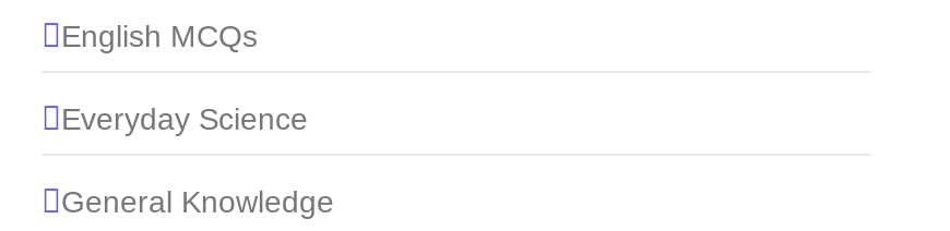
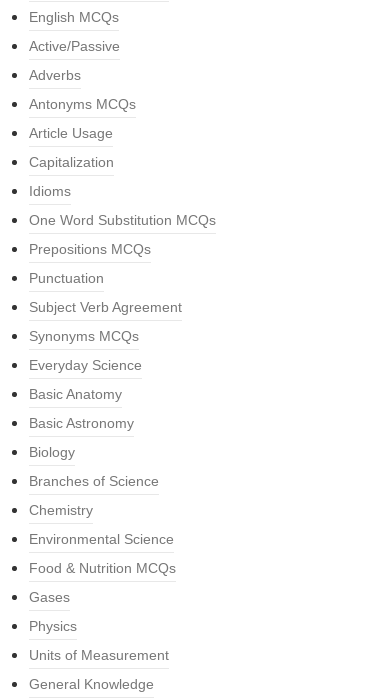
none -> [29,38,216,344] Active/Passive | Adverbs | Antonyms MCQs | Article Usage | Capitalization | Idioms | One Word Substitution MCQs | Prepositions MCQs | Punctuation | Subject Verb Agreement | Synonyms MCQs
none -> [29,386,176,663] Basic Anatomy | Basic Astronomy | Biology | Branches of Science | Chemistry | Environmental Science | Food & Nutrition MCQs | Gases | Physics | Units of Measurement

